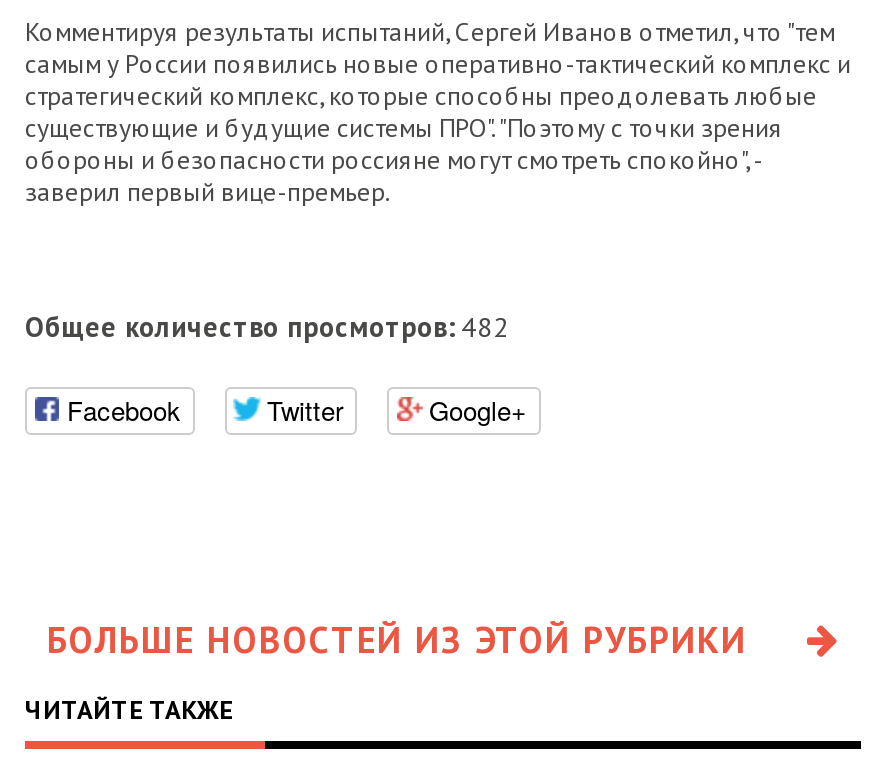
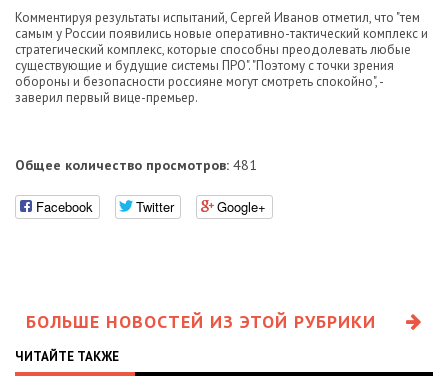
[25,309,509,345] Общее количество просмотров: 482 -> [15,156,257,174] Общее количество просмотров: 481

